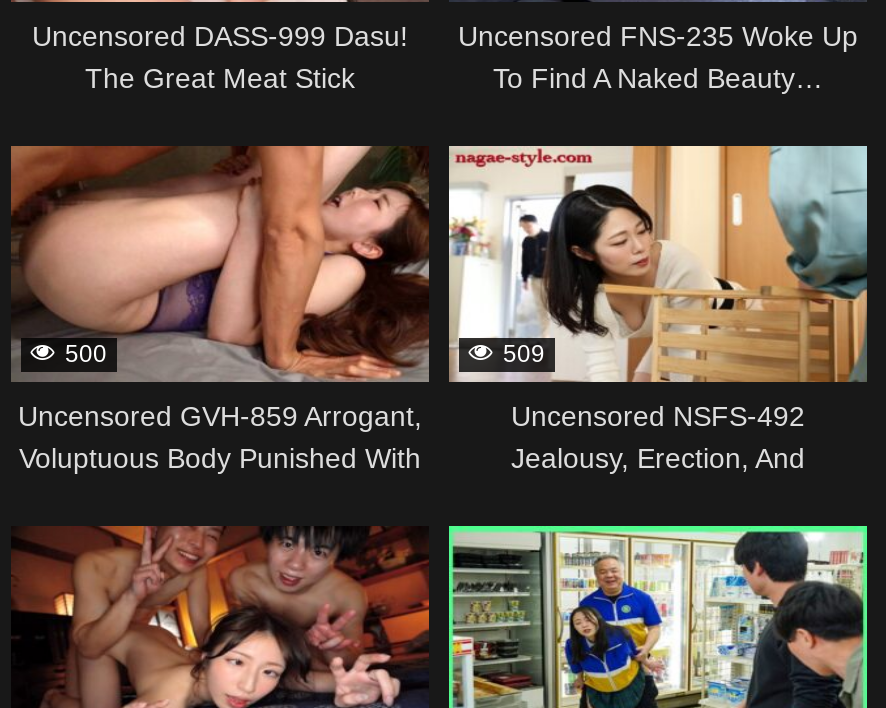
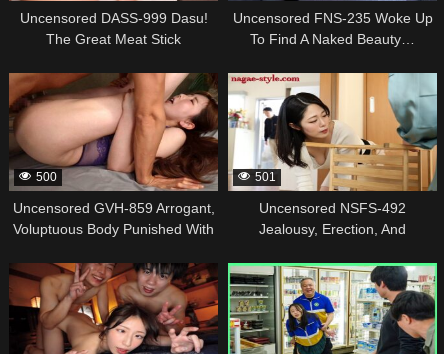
[497,341,545,369] 509 -> [252,170,276,184] 501

